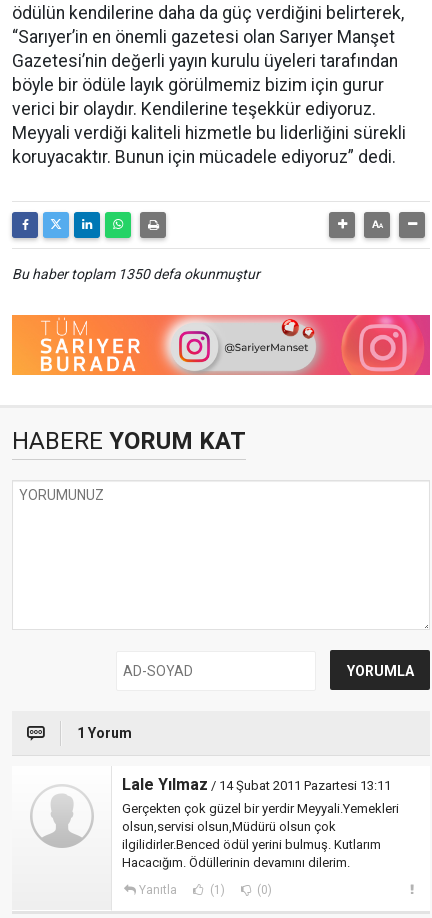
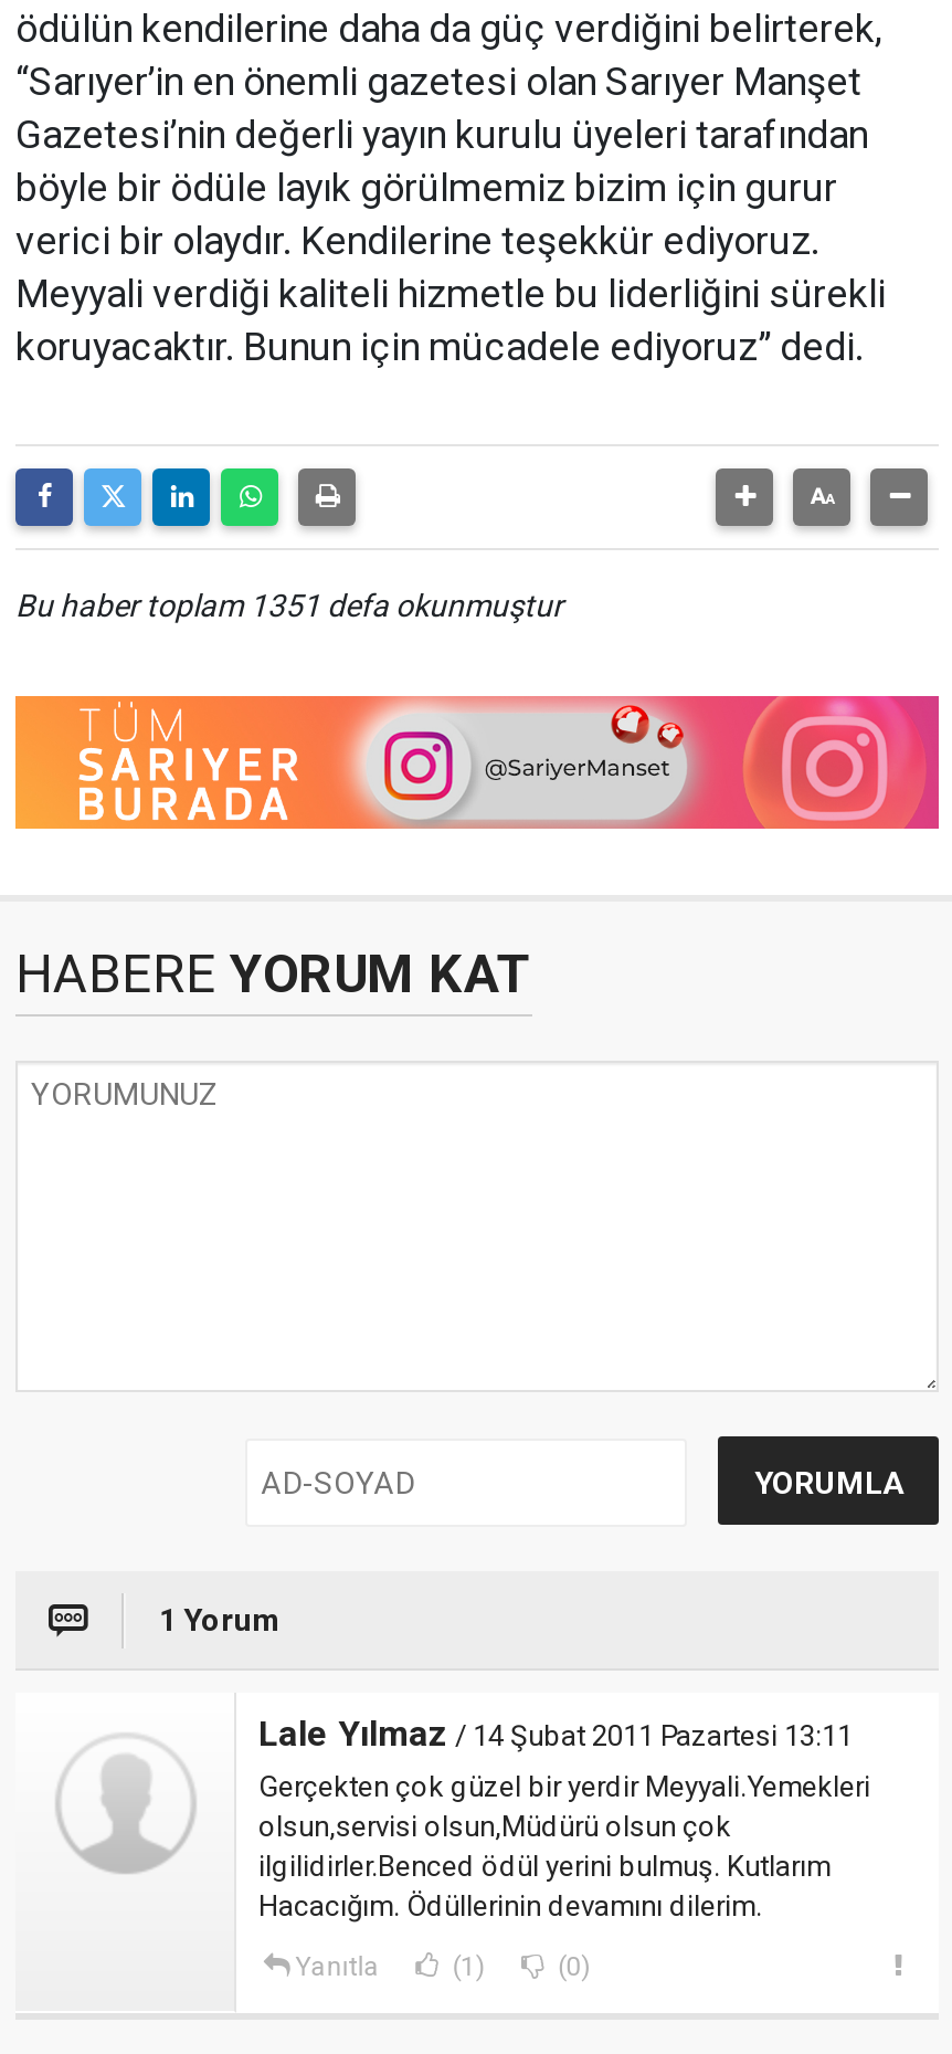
[12,266,260,282] Bu haber toplam 1350 defa okunmuştur -> [15,588,563,623] Bu haber toplam 1351 defa okunmuştur

